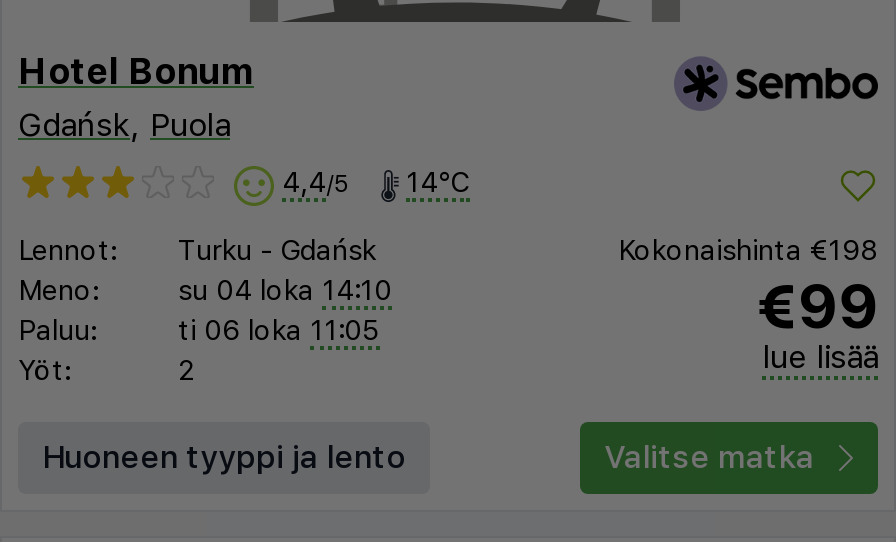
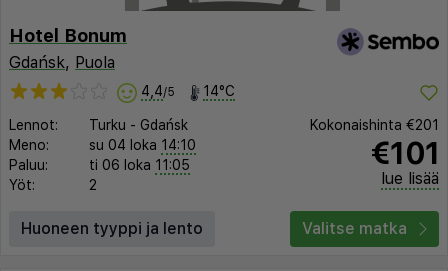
[618,233,878,265] Kokonaishinta €198 -> [310,117,439,133] Kokonaishinta €201
[756,269,878,341] €99 -> [370,135,439,171] €101

